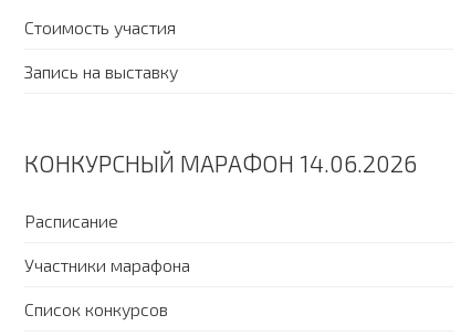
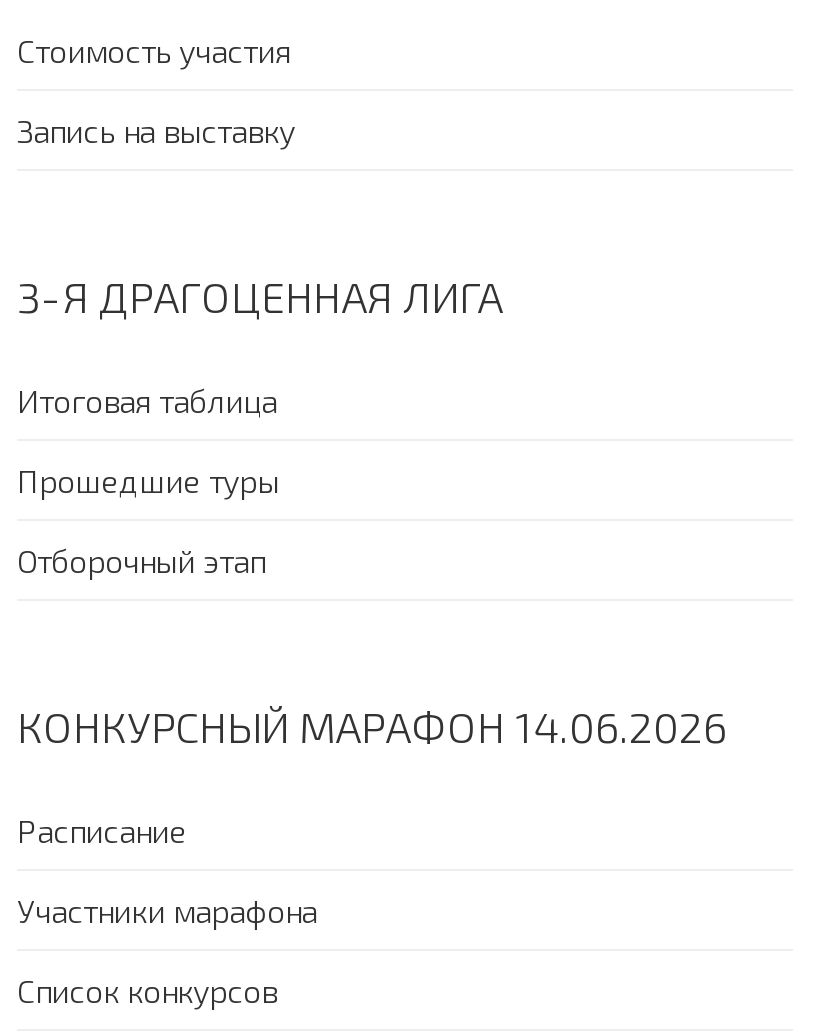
none -> [17,271,503,579] 3-Я ДРАГОЦЕННАЯ ЛИГА | Итоговая таблица | Прошедшие туры | Отборочный этап

